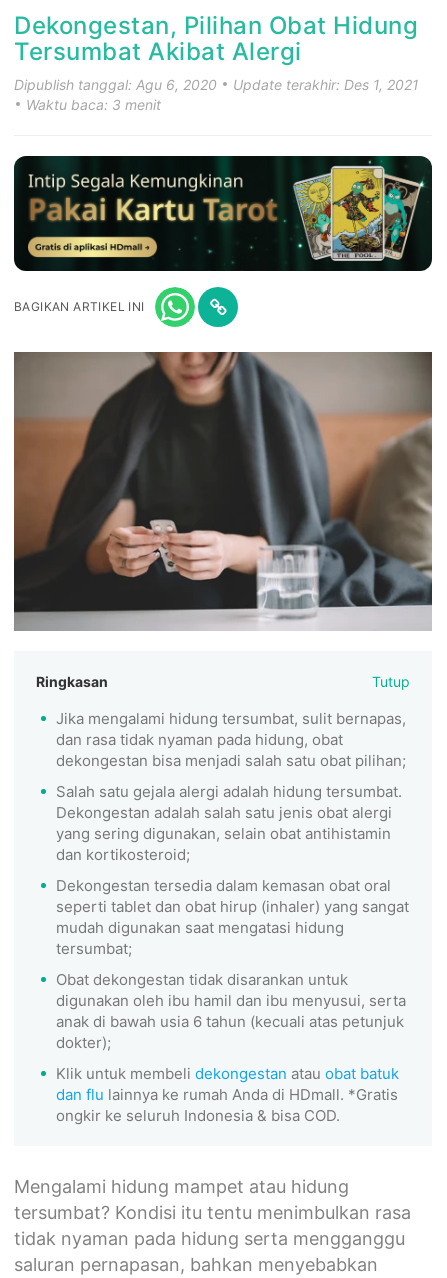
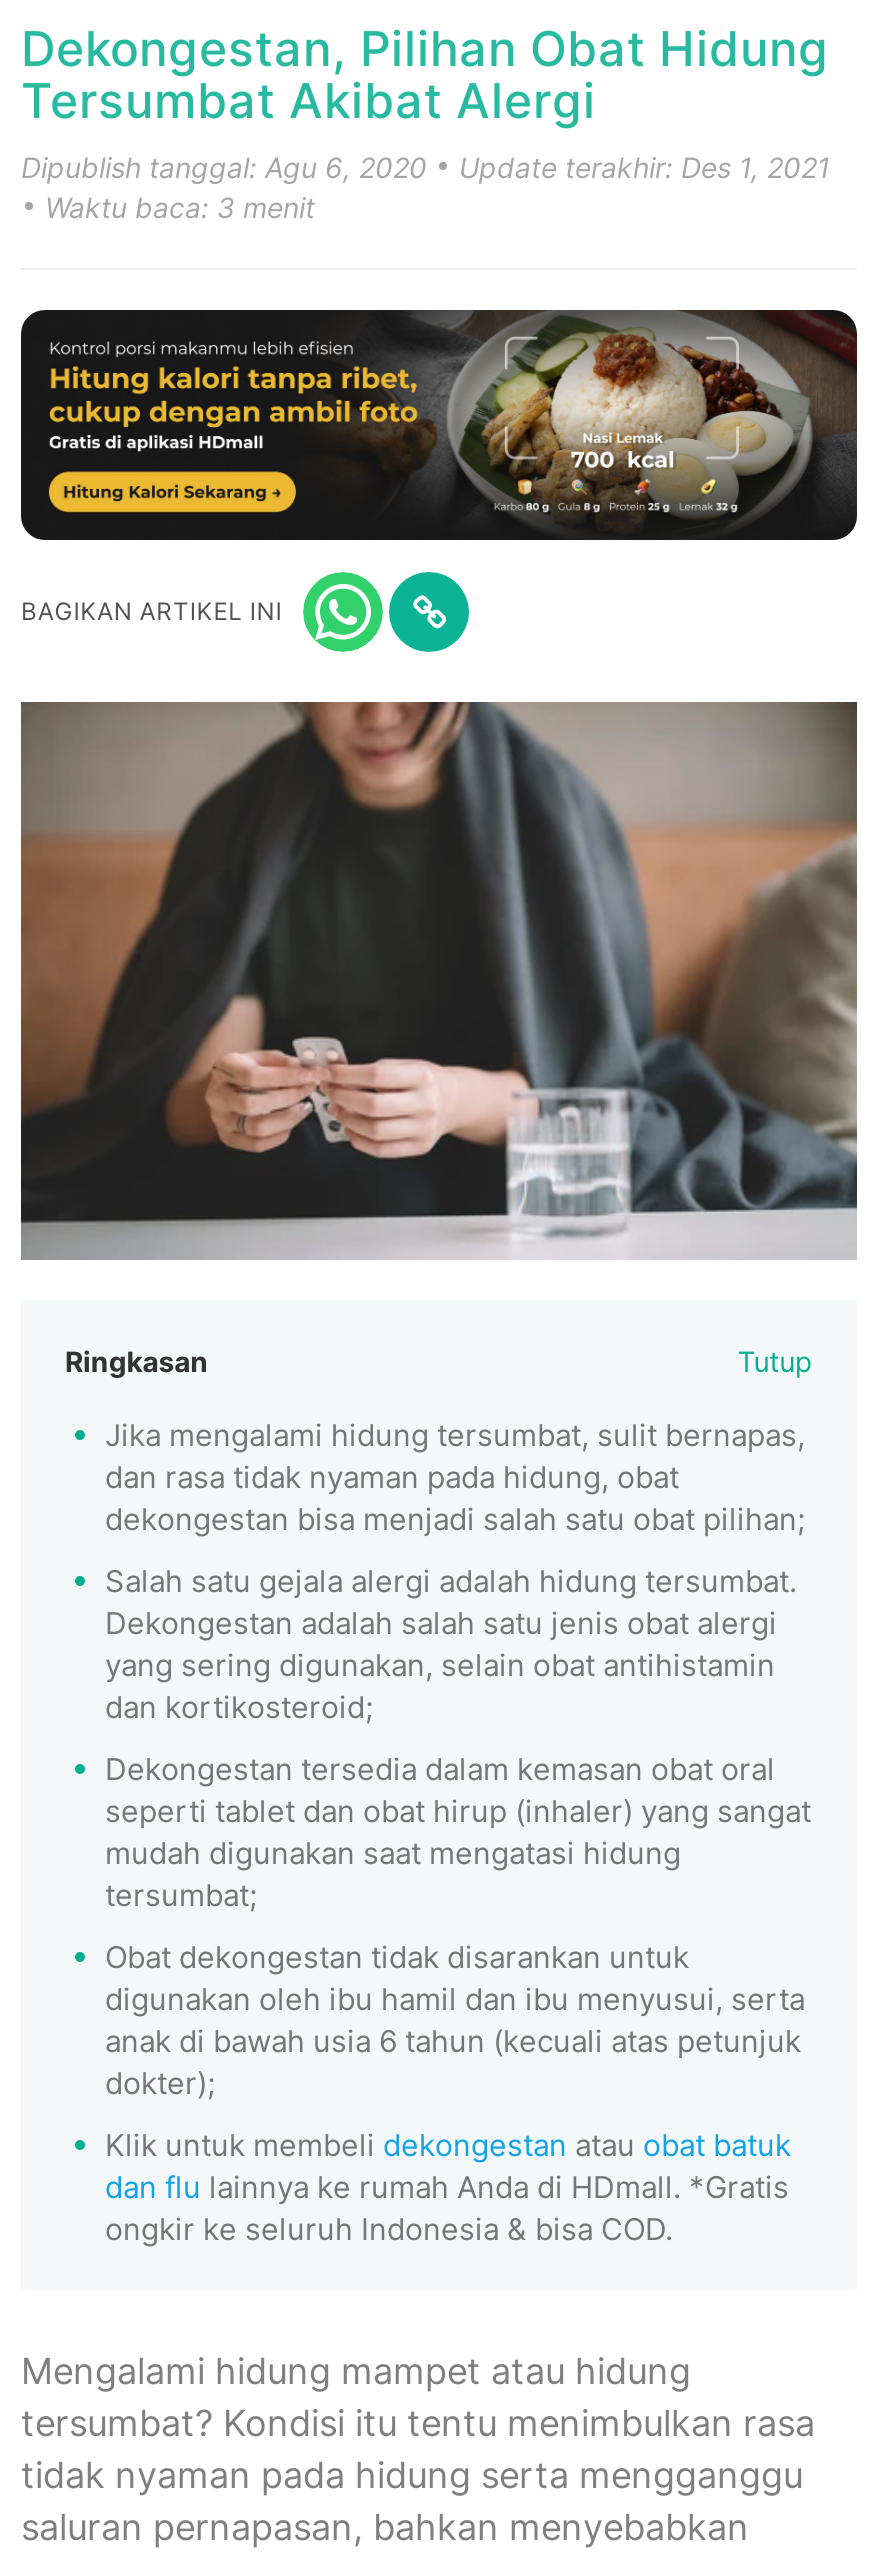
[28,156,432,267] [image] -> [47,310,857,534] [image]

